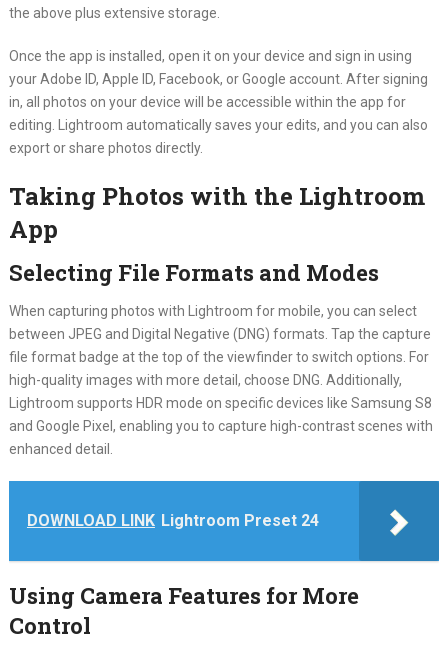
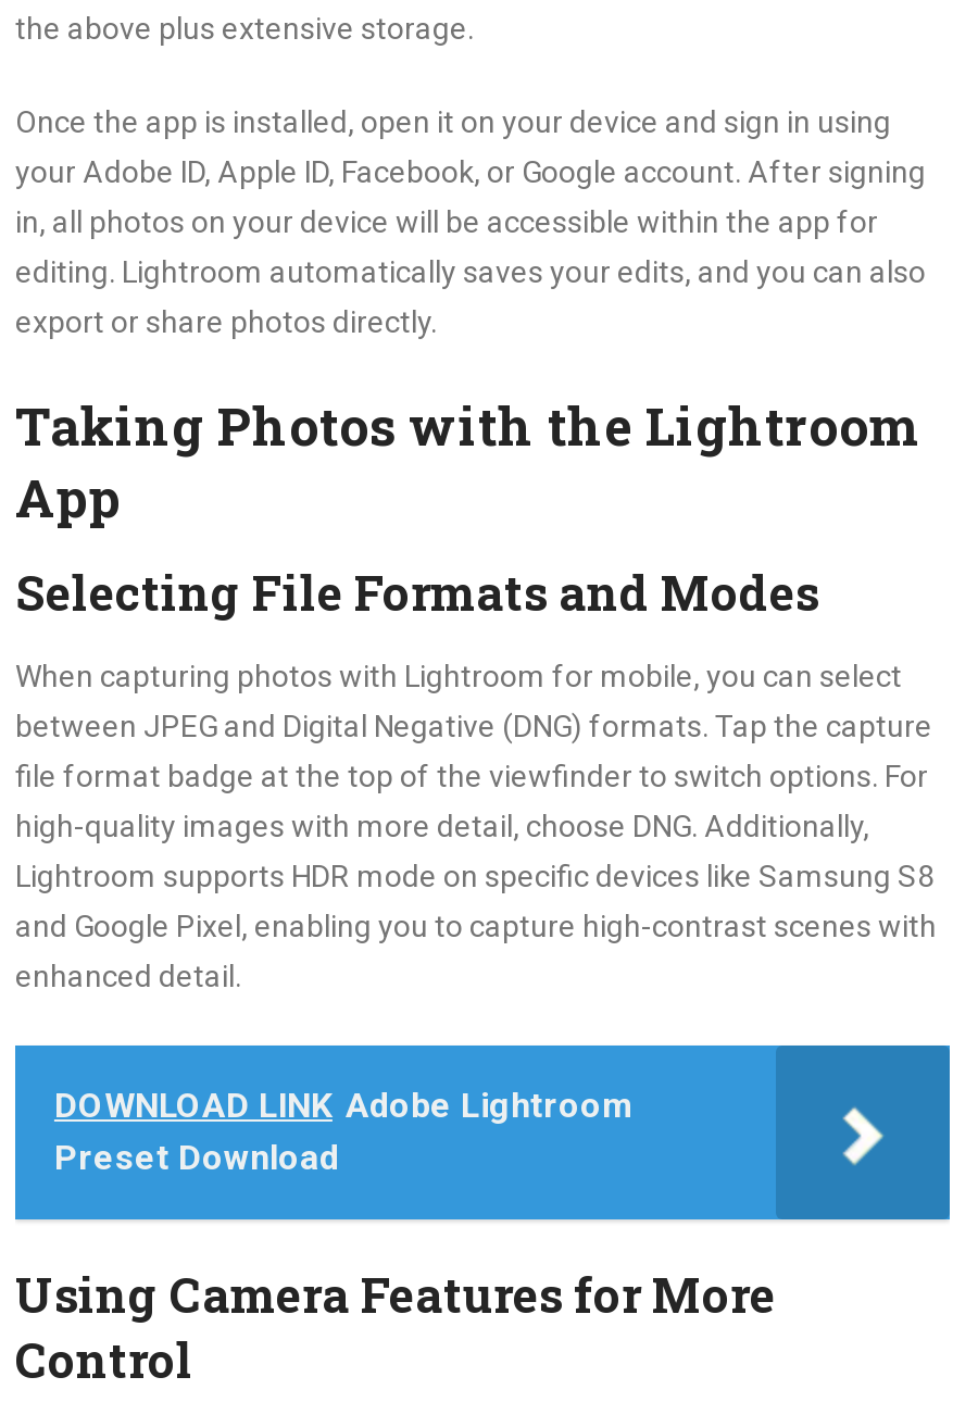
[27,511,319,530] DOWNLOAD LINK Lightroom Preset 24 -> [54,1085,632,1178] DOWNLOAD LINK Adobe Lightroom | Preset Download

